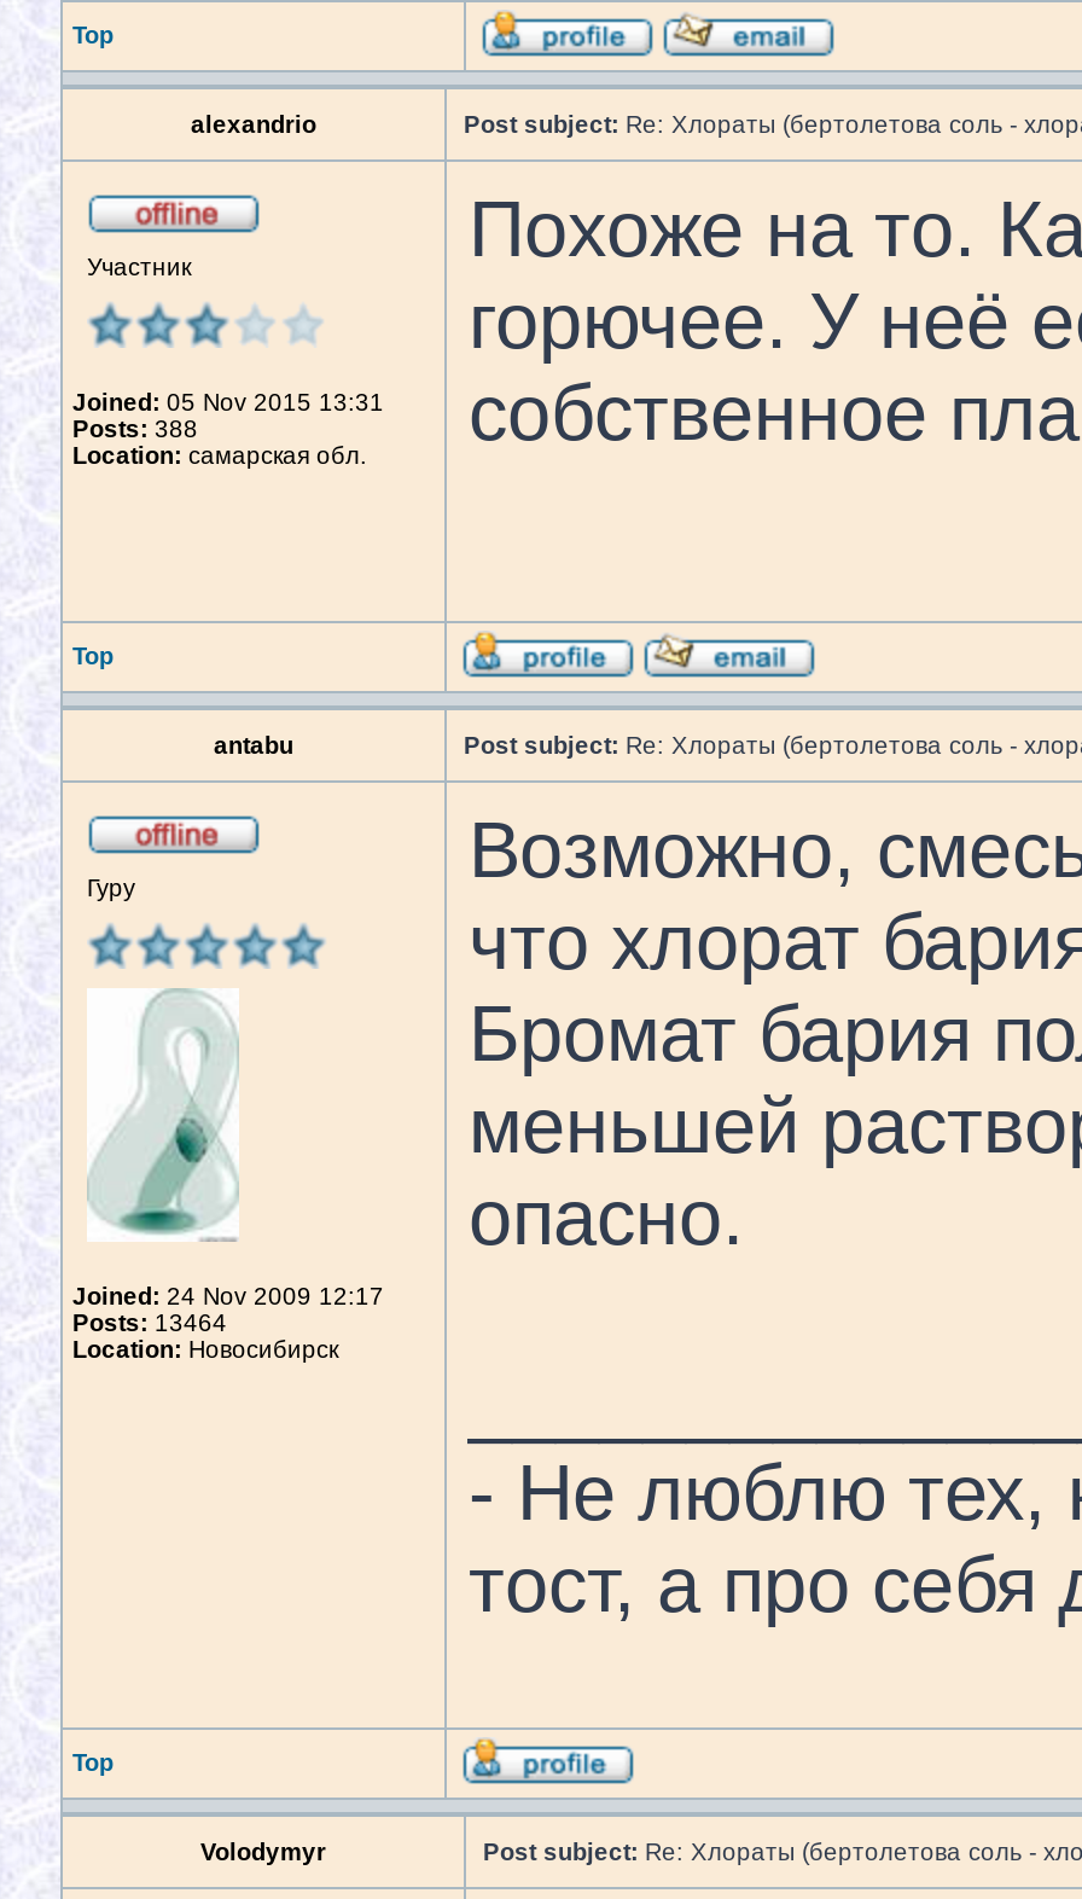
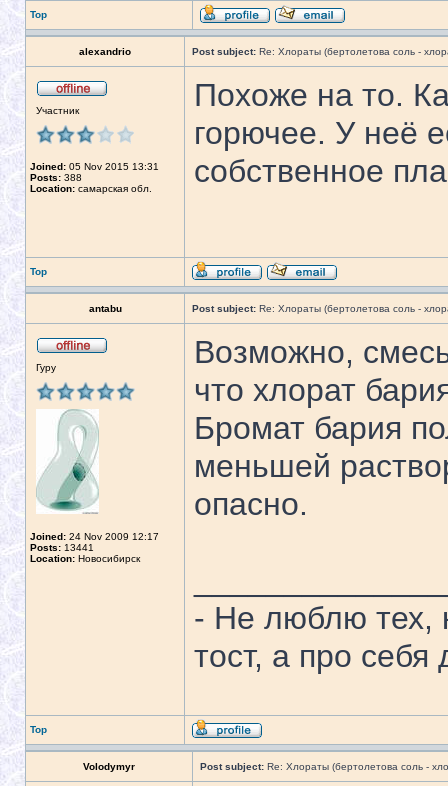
[72,1309,227,1336] Posts: 13464 -> [30,542,94,553] Posts: 13441

